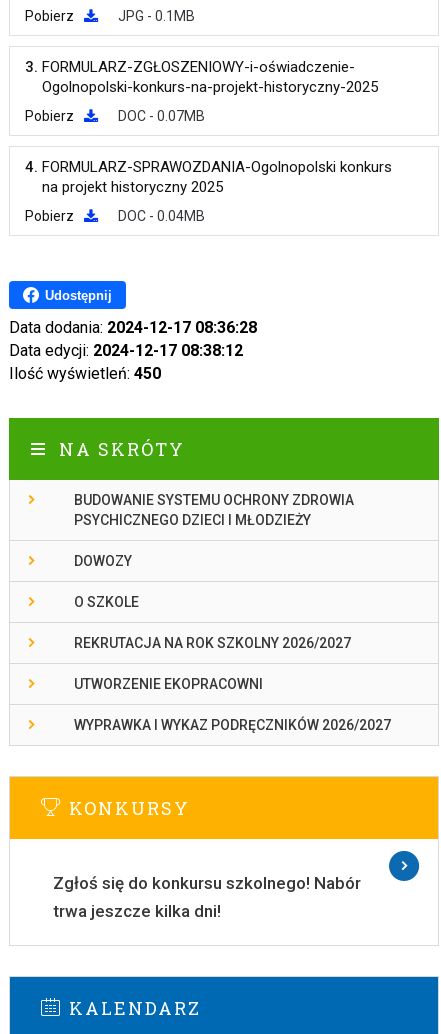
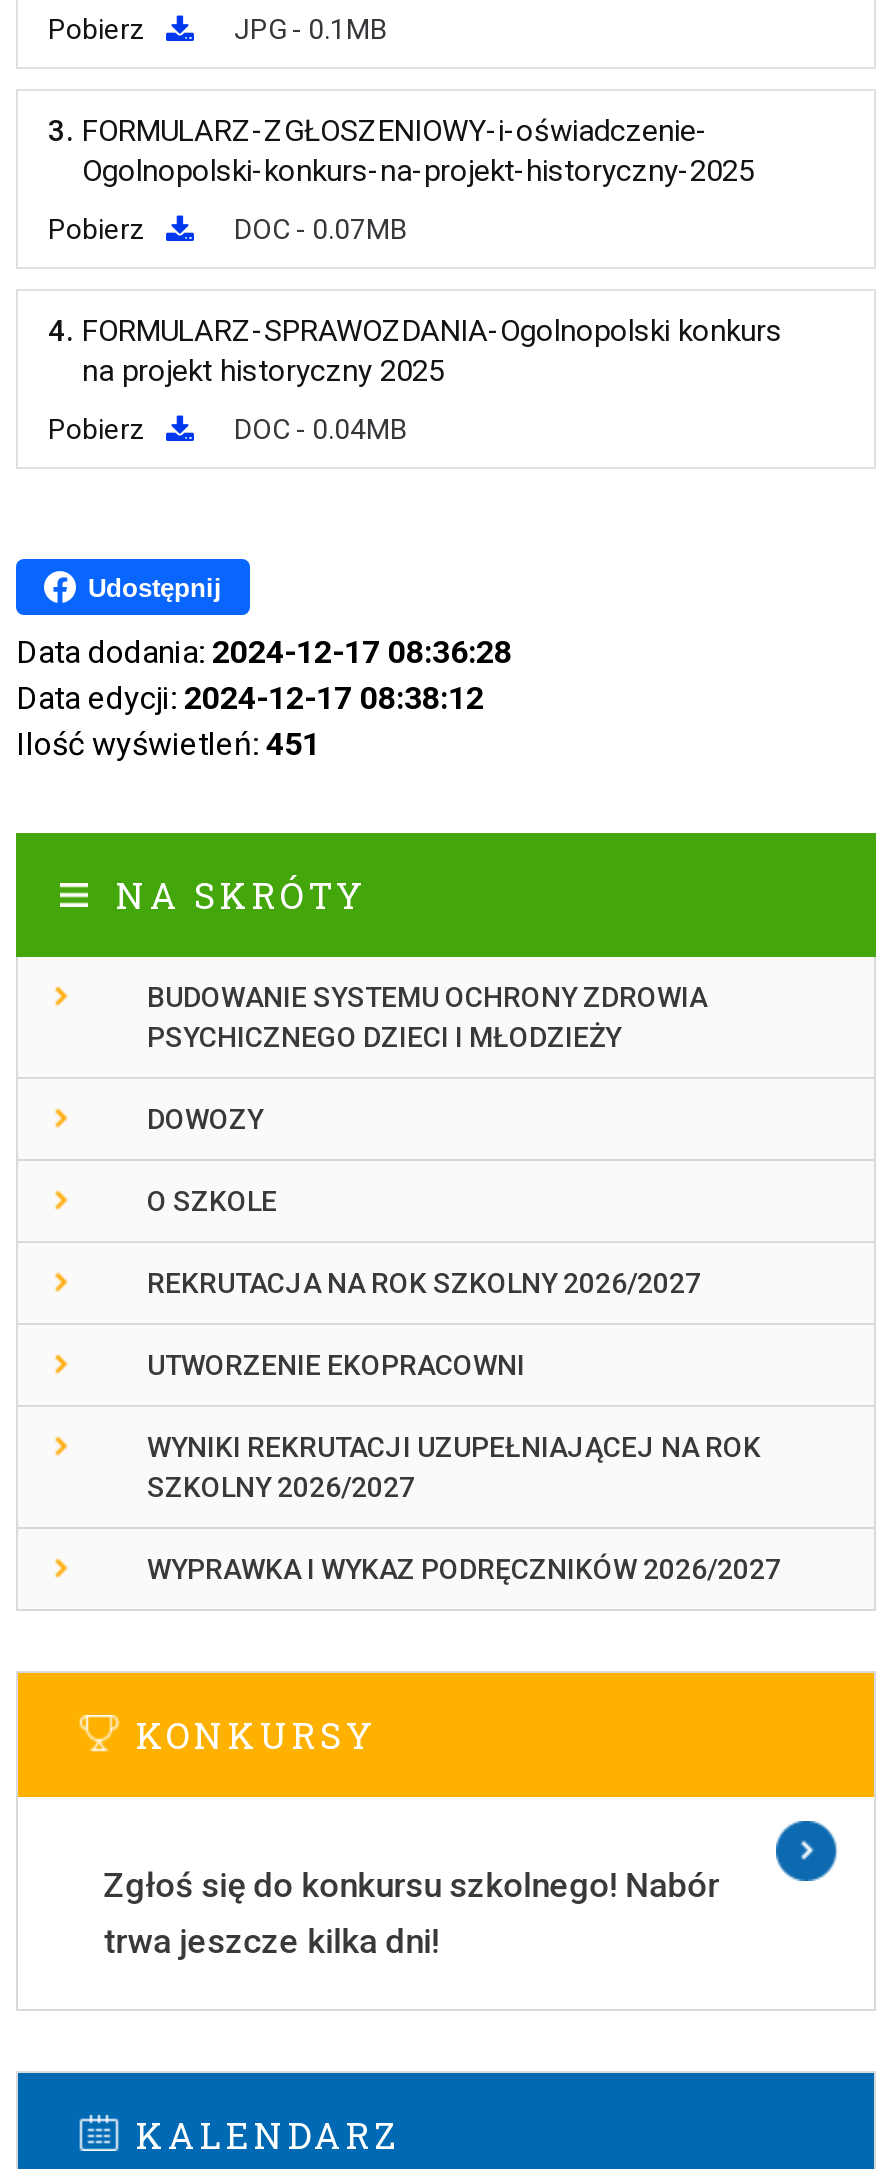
[9,364,161,383] Ilość wyświetleń: 450 -> [16,726,320,764] Ilość wyświetleń: 451
none -> [147,1432,761,1504] WYNIKI REKRUTACJI UZUPEŁNIAJĄCEJ NA ROK | SZKOLNY 2026/2027

